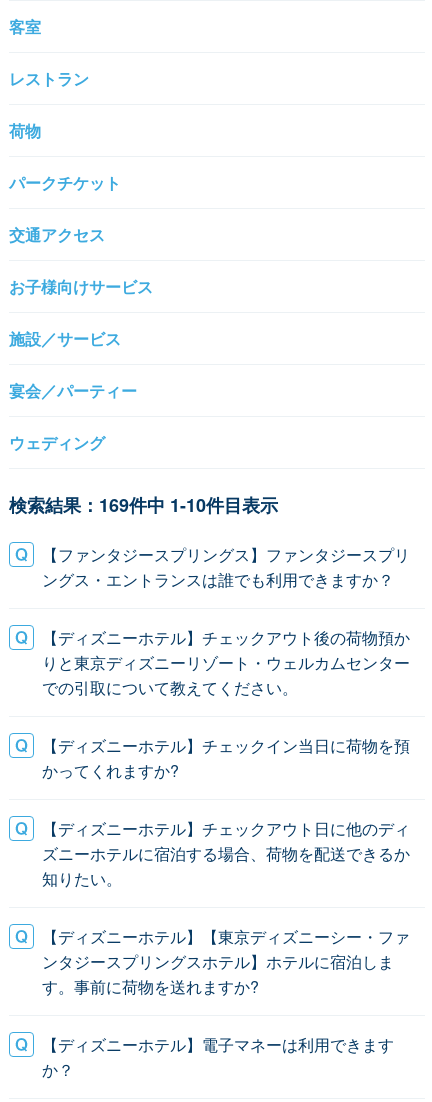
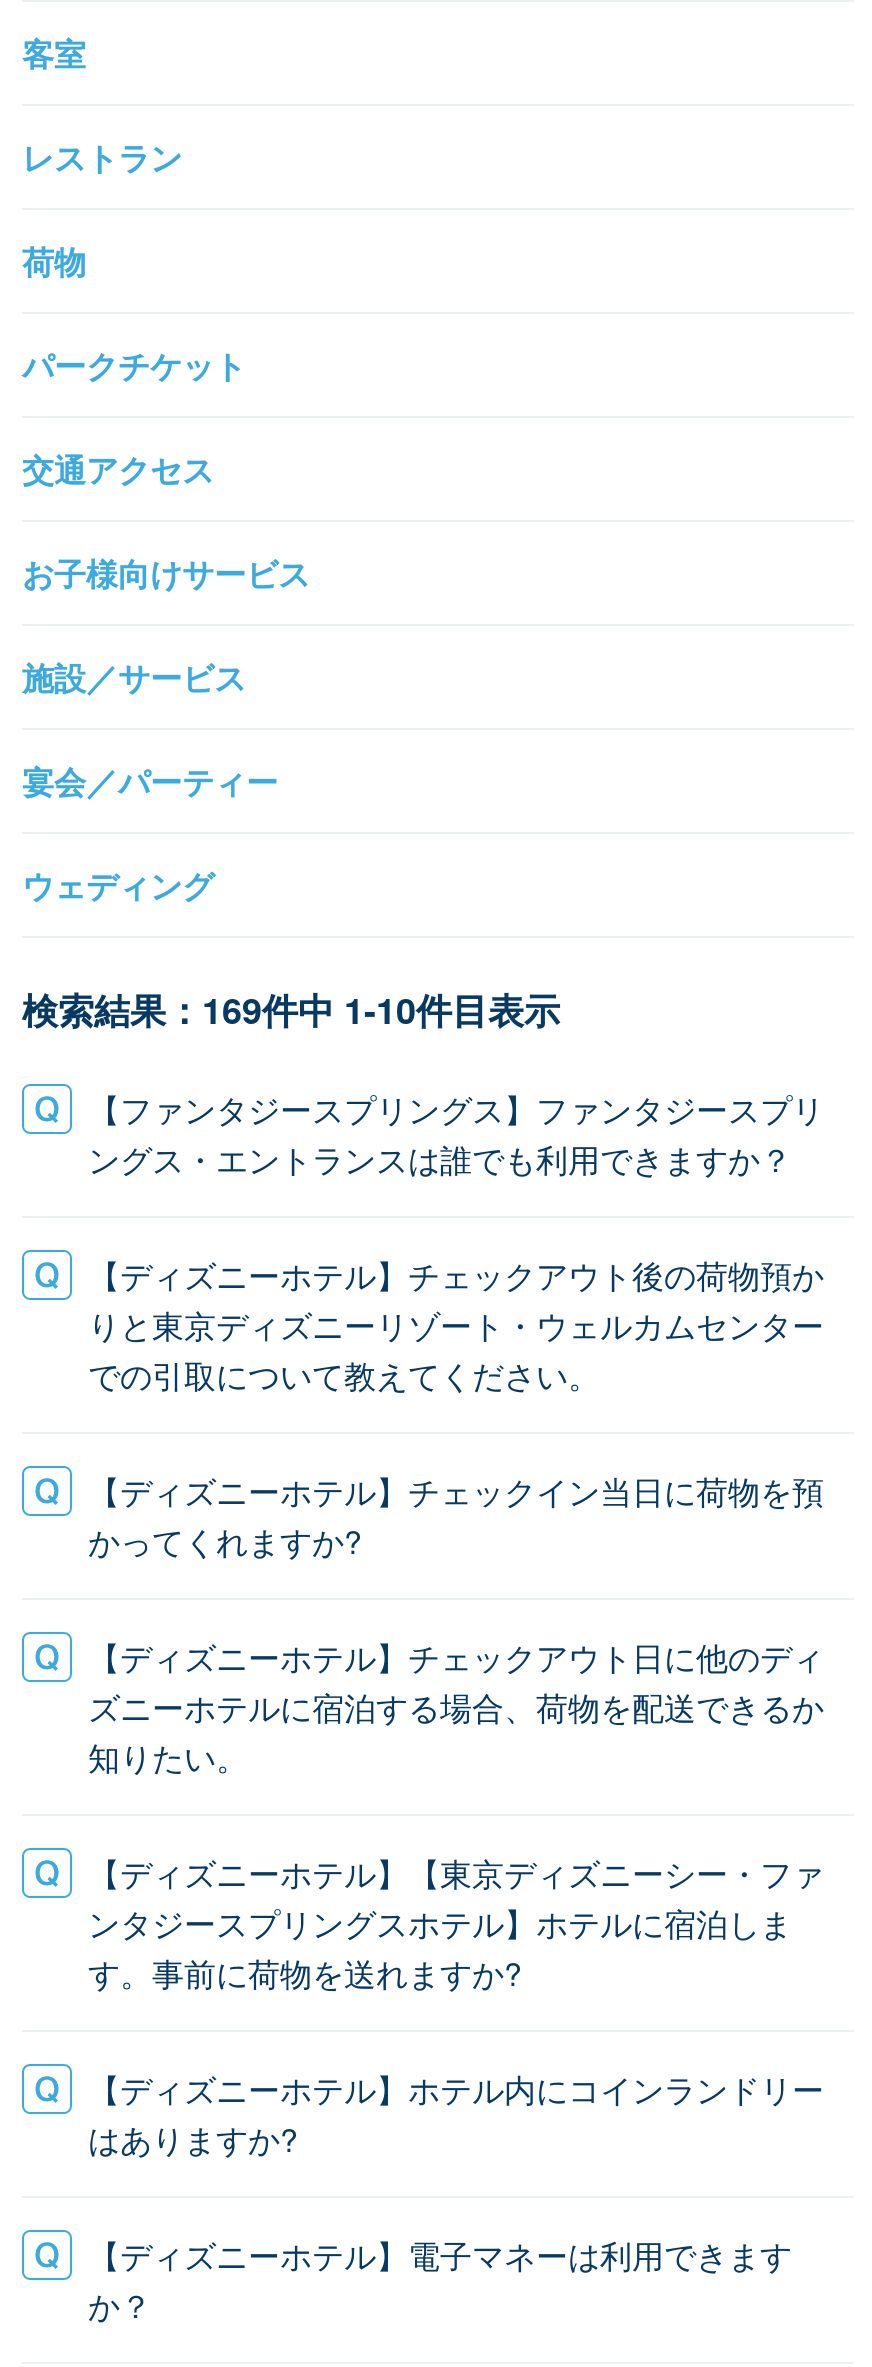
none -> [88,2066,824,2162] 【ディズニーホテル】ホテル内にコインランドリー | はありますか?

